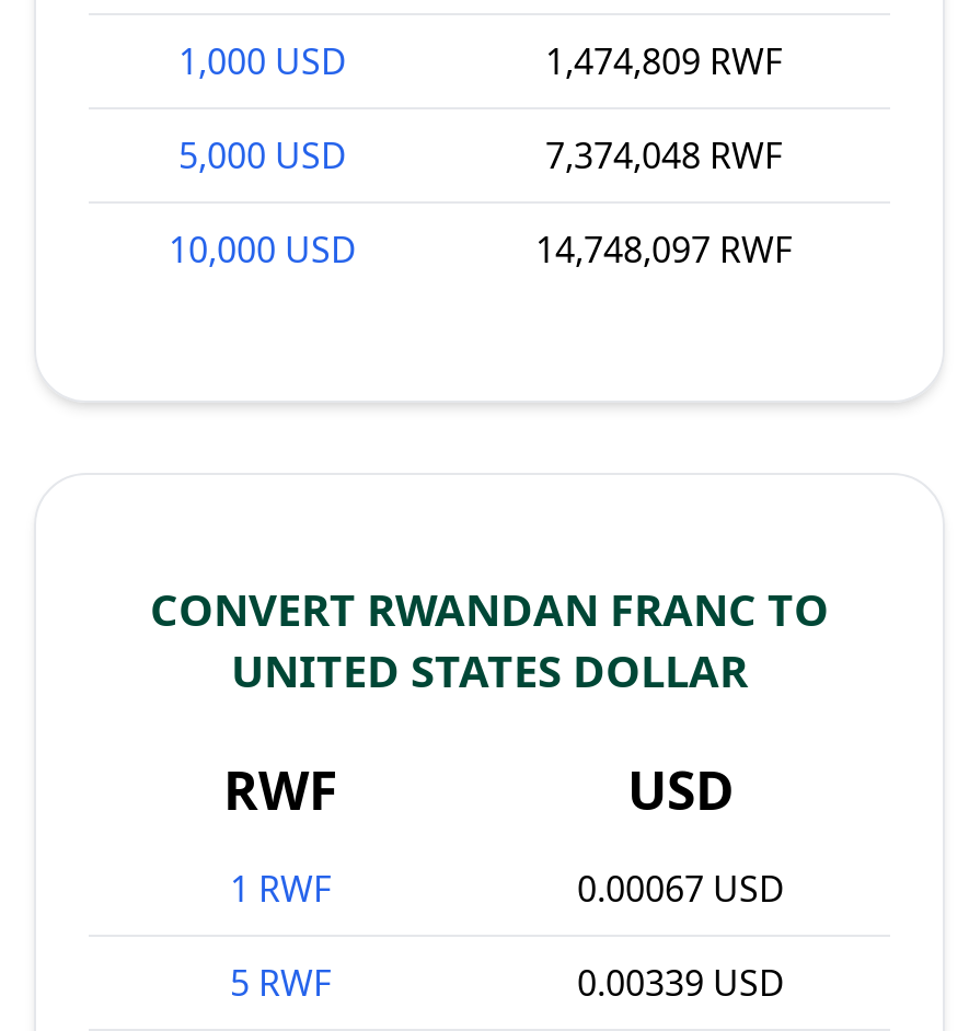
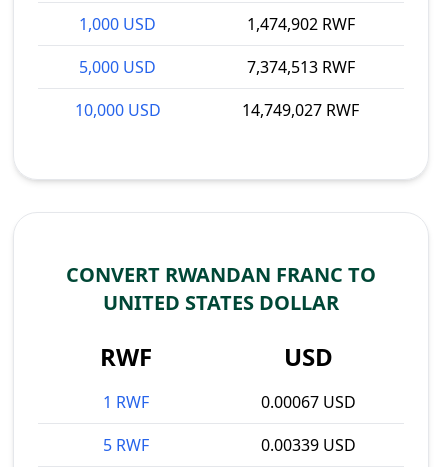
[545,37,782,85] 1,474,809 RWF -> [246,13,354,35] 1,474,902 RWF
[545,131,782,179] 7,374,048 RWF -> [246,56,354,78] 7,374,513 RWF
[535,225,792,274] 14,748,097 RWF -> [242,99,359,121] 14,749,027 RWF

